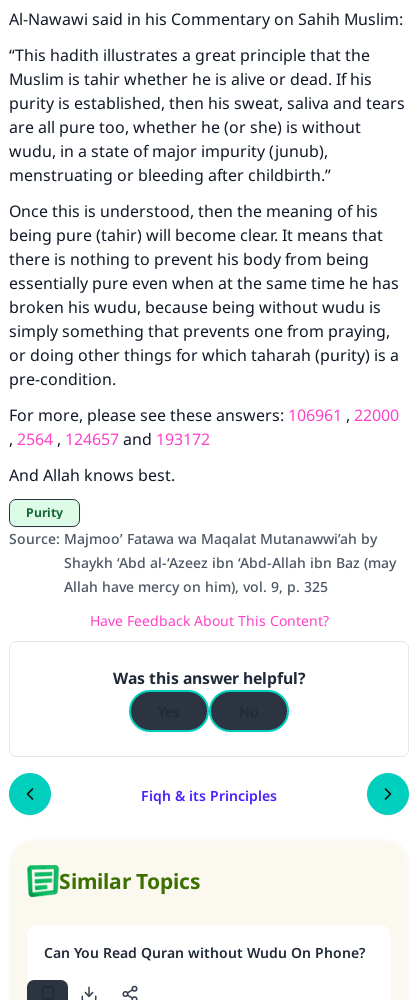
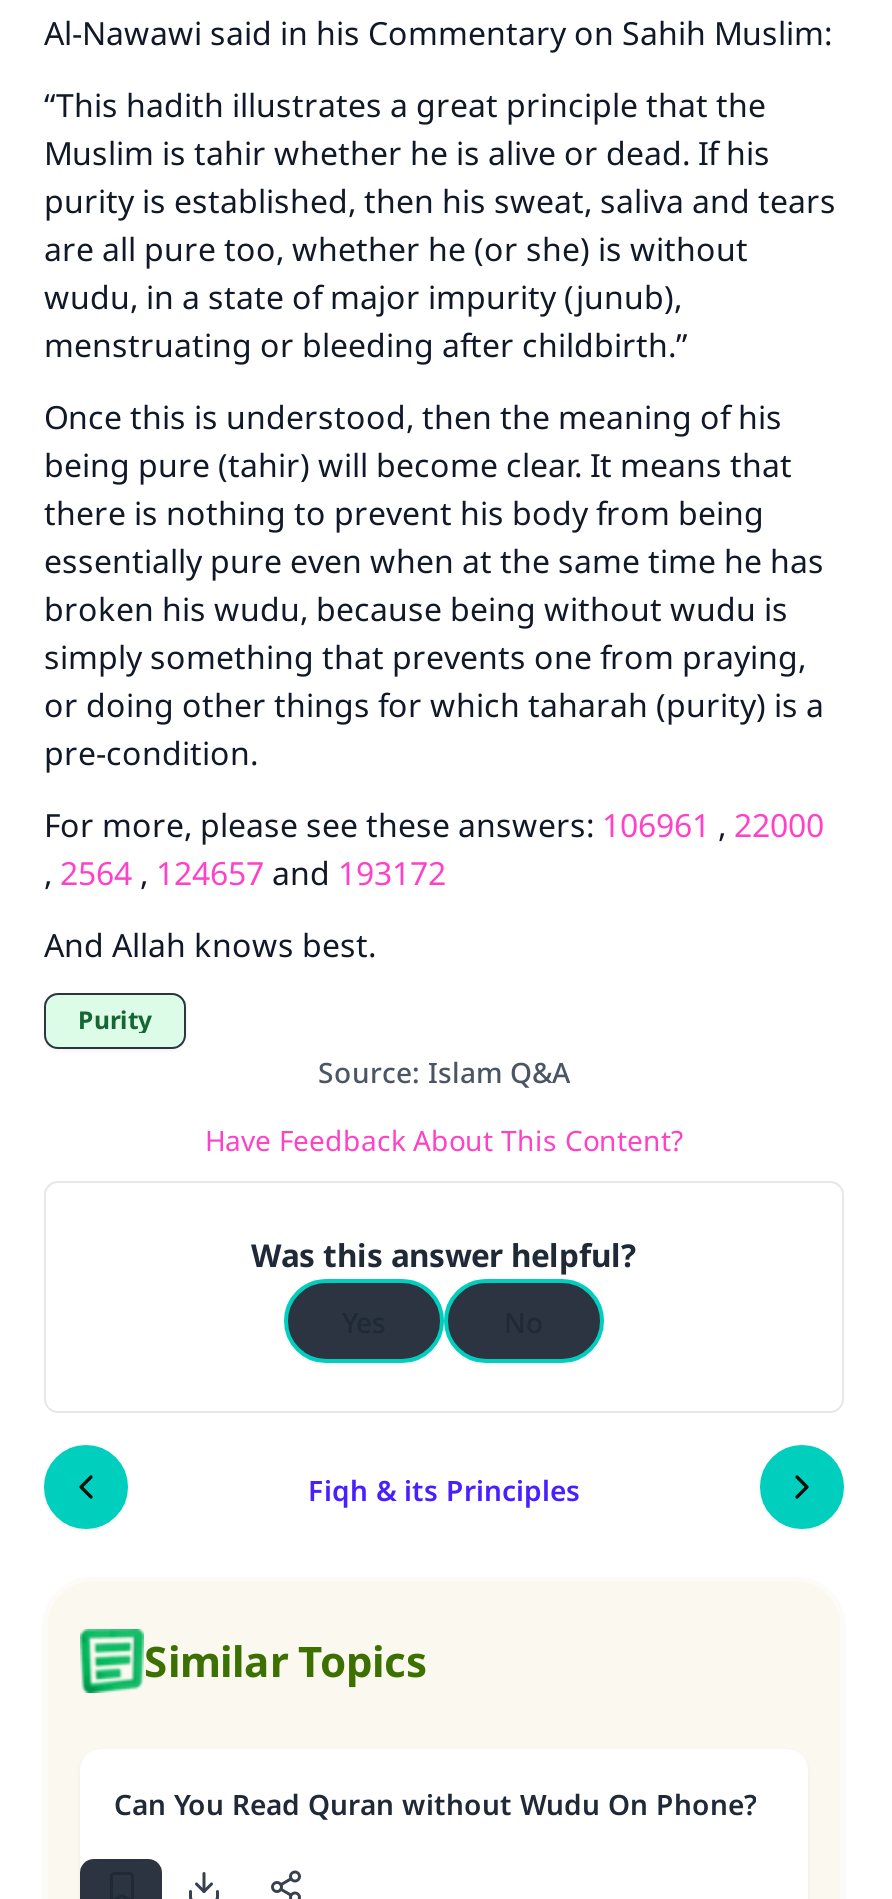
[9,529,396,596] Source: Majmoo’ Fatawa wa Maqalat Mutanawwi’ah by | Shaykh ‘Abd al-‘Azeez ibn ‘Abd-Allah ibn Baz (may | Allah have mercy on him), vol. 9, p. 325 -> [318,1053,570,1091] Source: Islam Q&A

